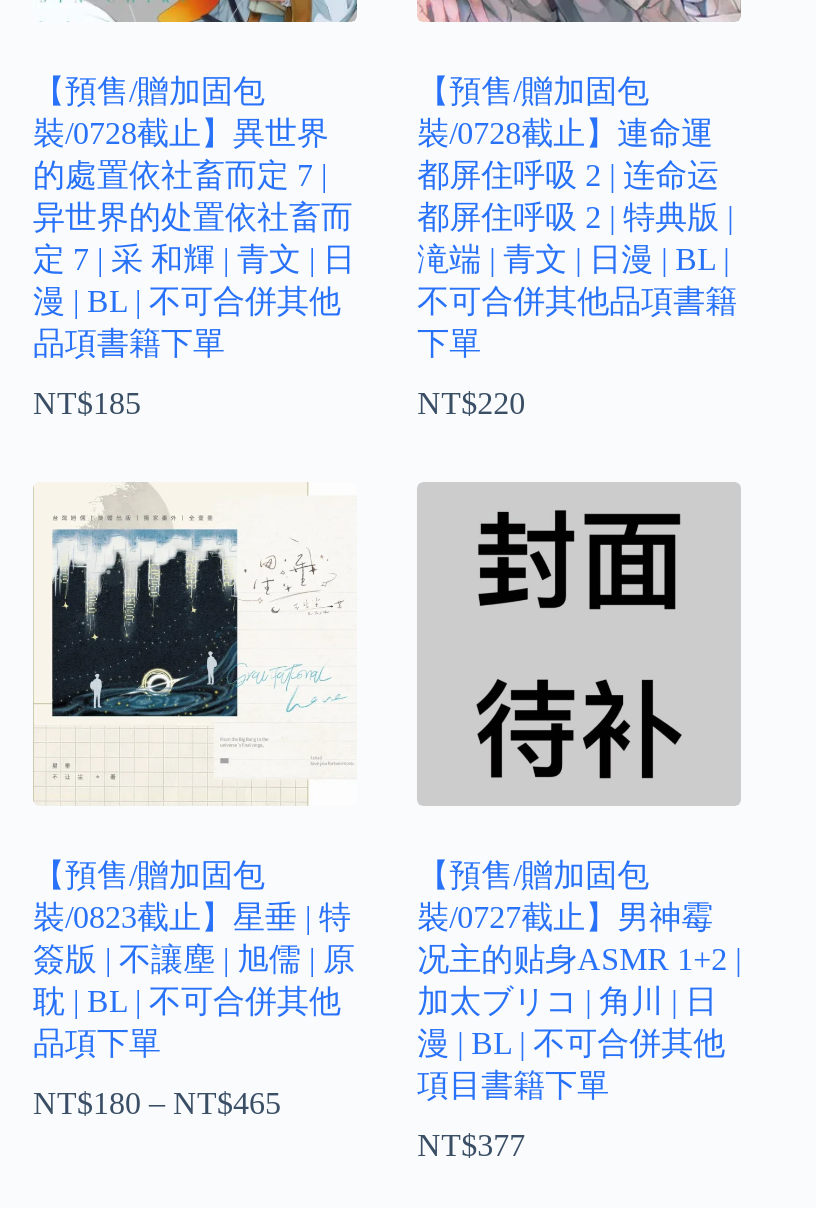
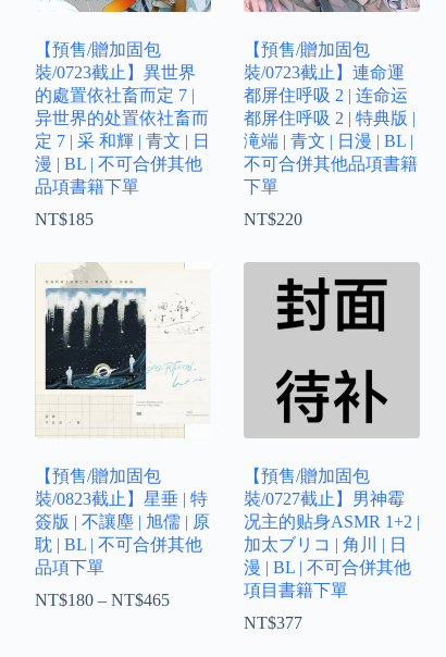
[33,116,329,150] 裝/0728截止】異世界 -> [35,63,196,81] 裝/0723截止】異世界
[417,116,713,150] 裝/0728截止】連命運 -> [244,63,405,81] 裝/0723截止】連命運

